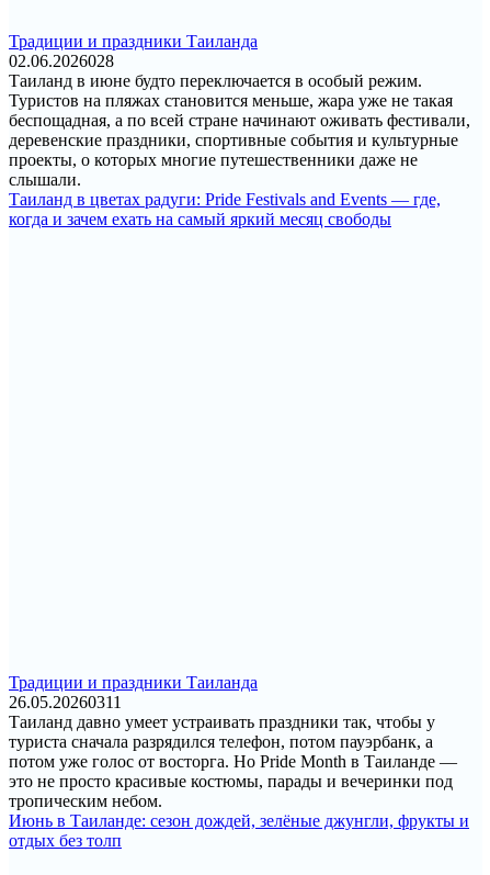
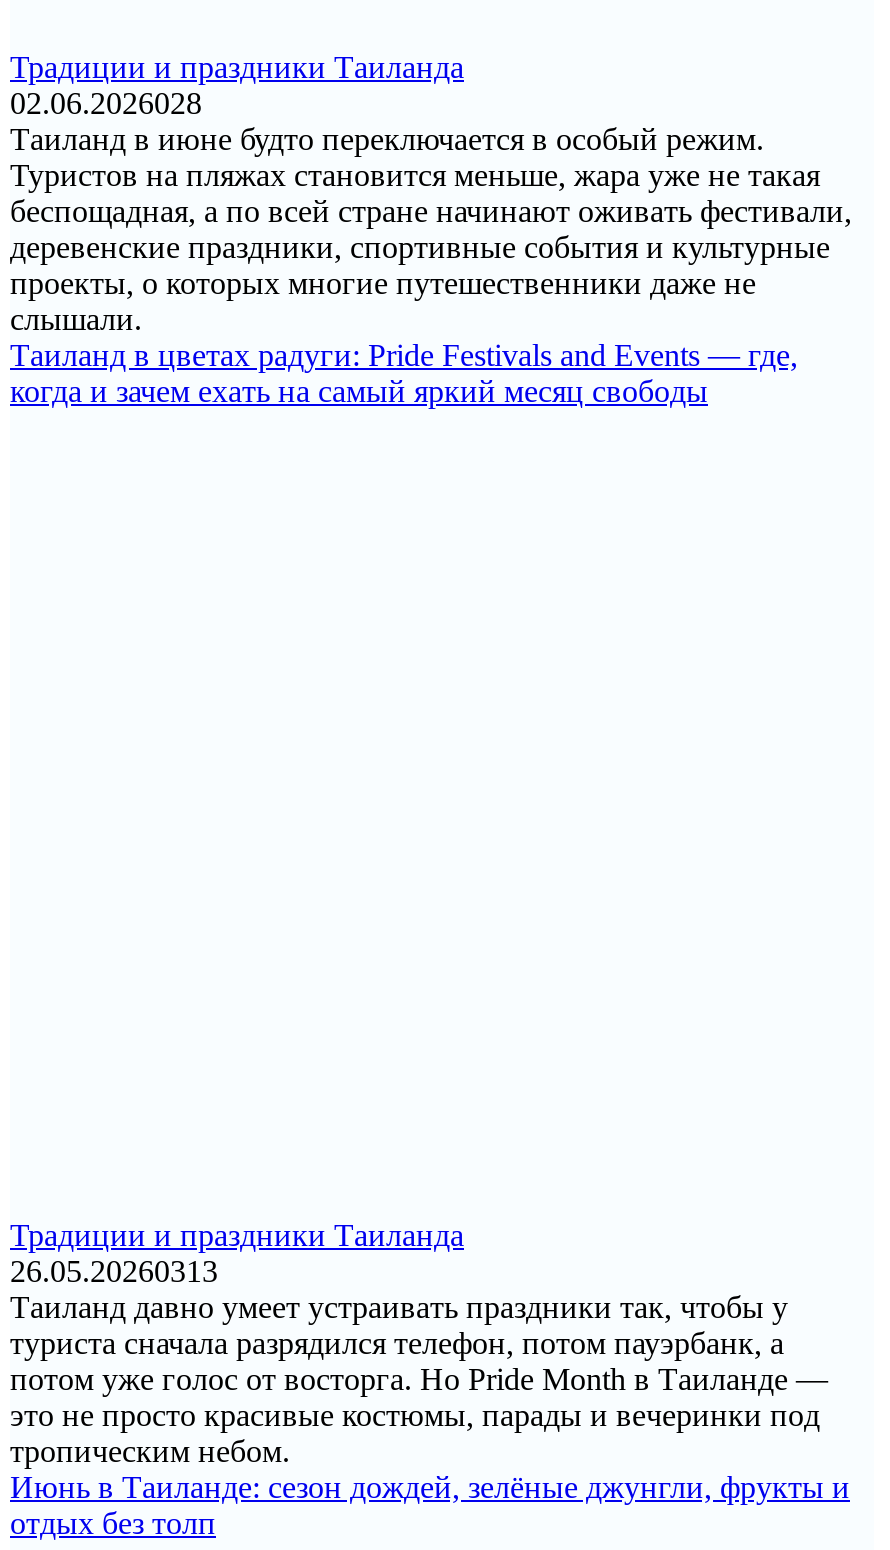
[9,693,122,711] 26.05.20260311 -> [10,1254,218,1288] 26.05.20260313

